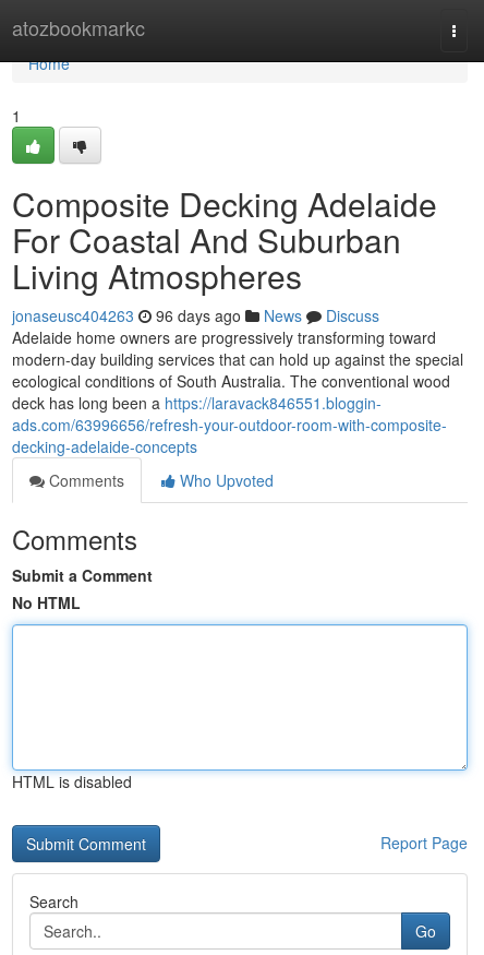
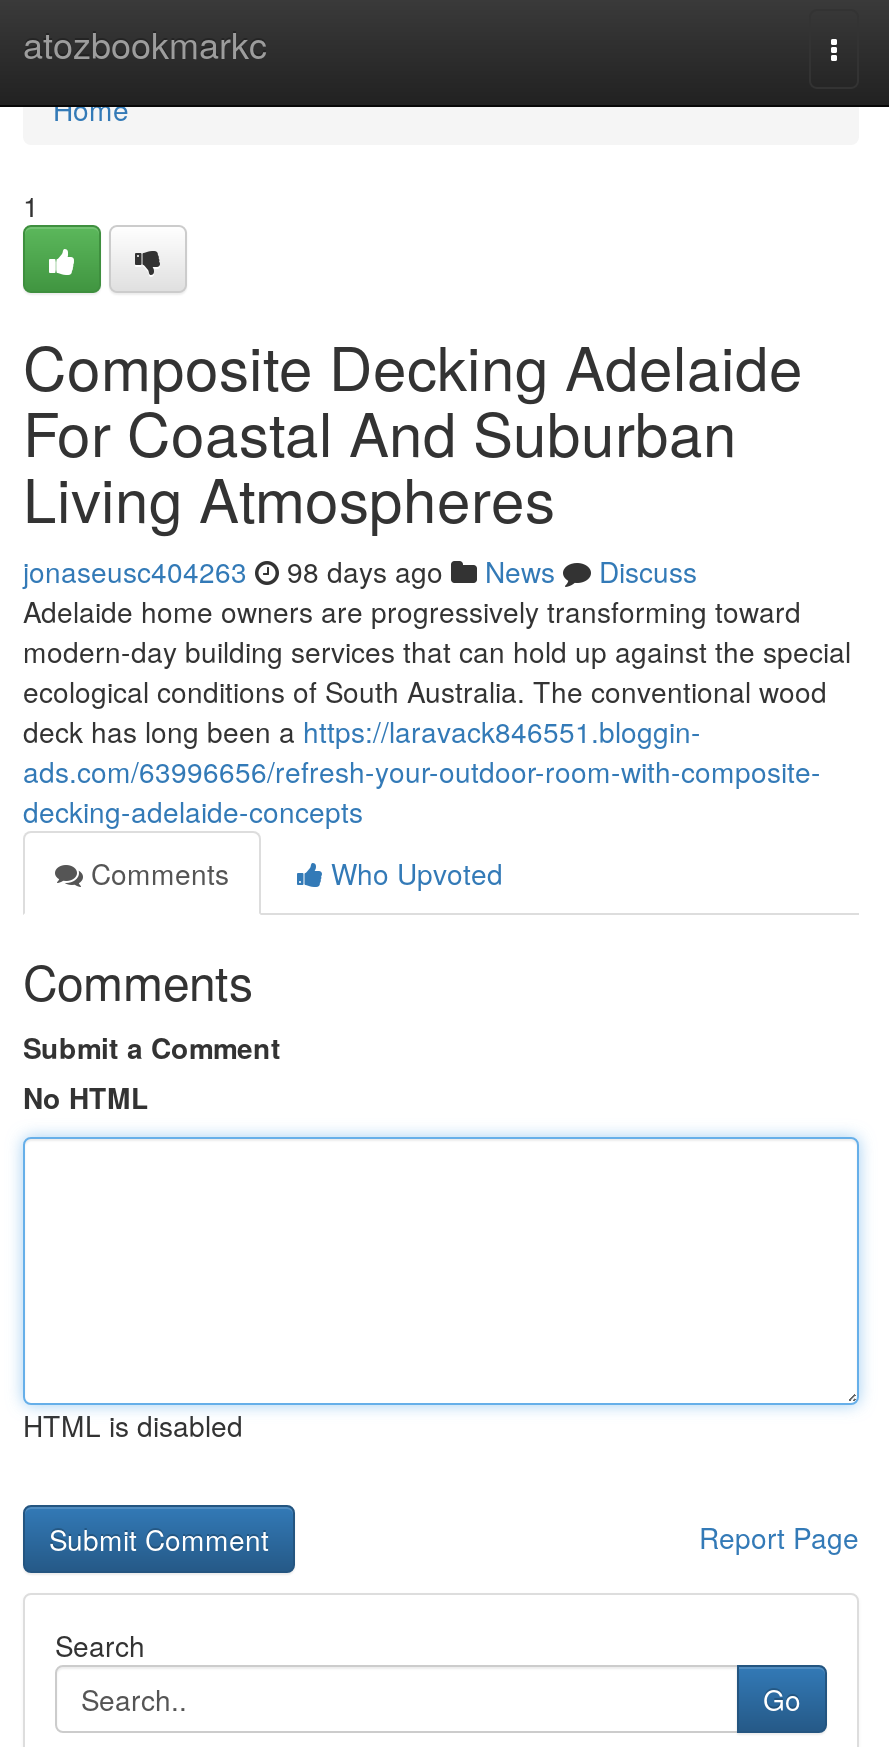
[12,305,379,326] jonaseusc404263 96 days ago News Discuss -> [23,551,697,591] jonaseusc404263 98 days ago News Discuss

